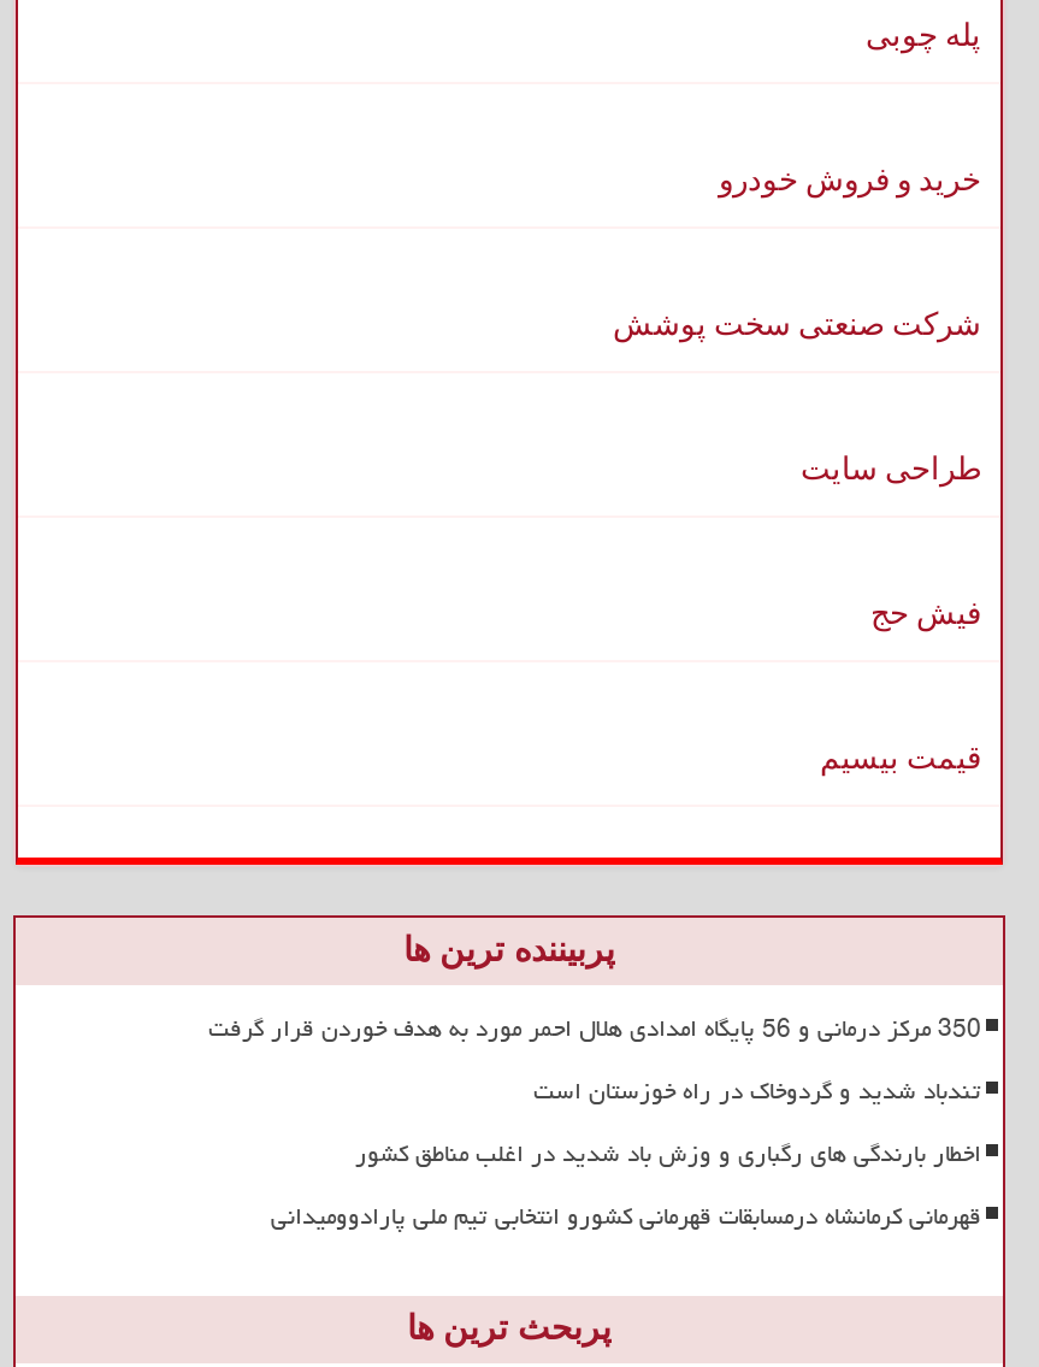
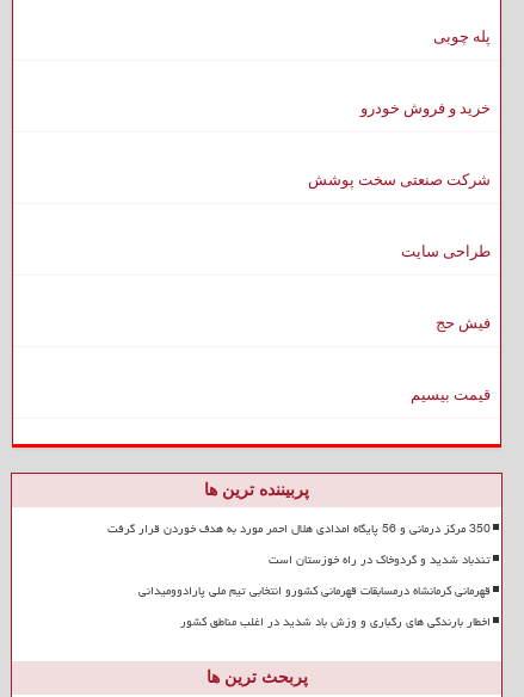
moved [355,1130,981,1179] -> [180,610,491,634]: اخطار بارندگی های رگباری و وزش باد شدید در اغلب مناطق کشور
moved [271,1193,981,1241] -> [138,579,491,603]: قهرمانی کرمانشاه درمسابقات قهرمانی کشورو انتخابی تیم ملی پارادوومیدانی

